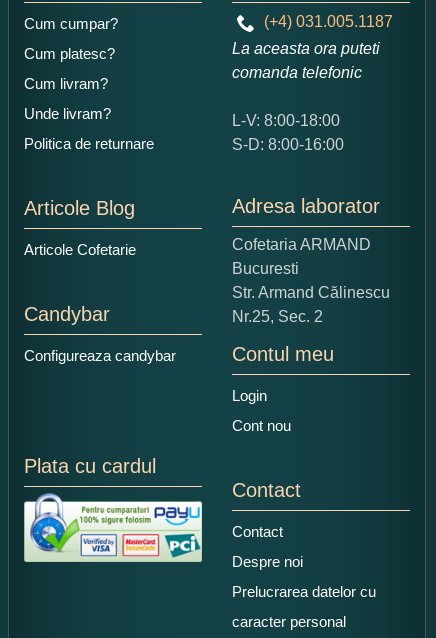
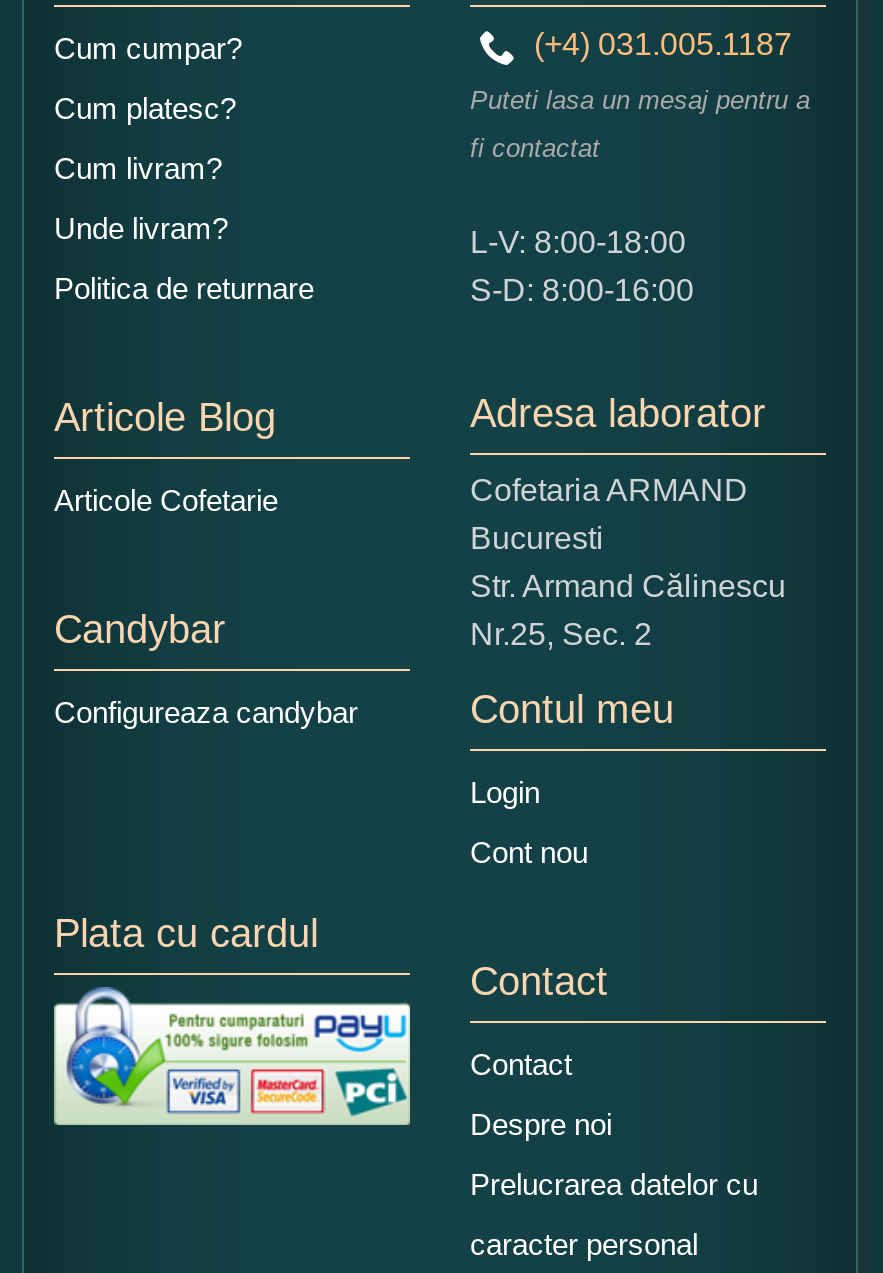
[232,40,380,81] La aceasta ora puteti | comanda telefonic -> [470,85,810,163] Puteti lasa un mesaj pentru a | fi contactat

